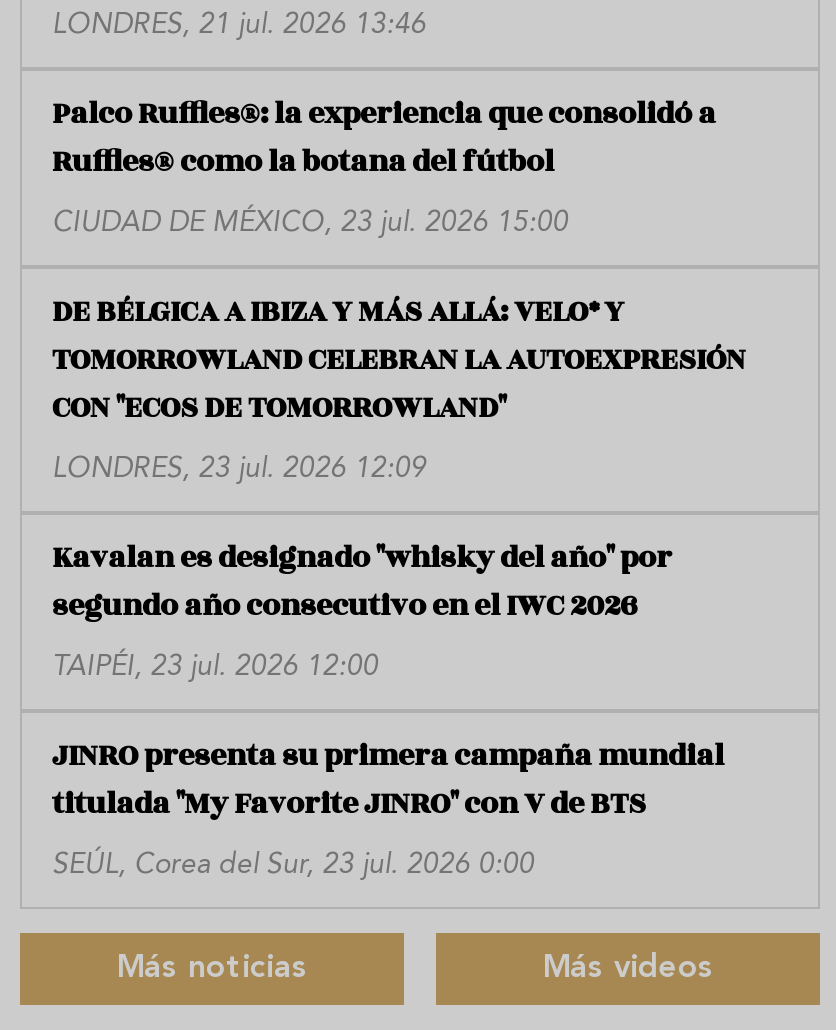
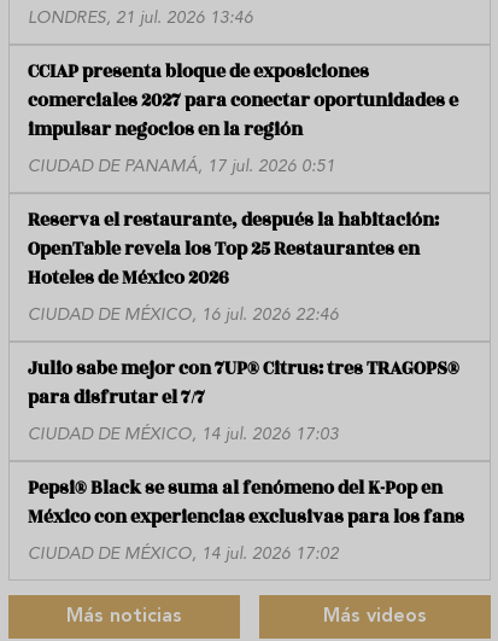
[52,92,716,186] Palco Ruffles®: la experiencia que consolidó a | Ruffles® como la botana del fútbol -> [28,58,458,144] CCIAP presenta bloque de exposiciones | comerciales 2027 para conectar oportunidades e | impulsar negocios en la región
[52,210,568,238] CIUDAD DE MÉXICO, 23 jul. 2026 15:00 -> [28,158,335,175] CIUDAD DE PANAMÁ, 17 jul. 2026 0:51
[52,290,746,432] DE BÉLGICA A IBIZA Y MÁS ALLÁ: VELO* Y | TOMORROWLAND CELEBRAN LA AUTOEXPRESIÓN | CON "ECOS DE TOMORROWLAND" -> [28,207,439,292] Reserva el restaurante, después la habitación: | OpenTable revela los Top 25 Restaurantes en | Hoteles de México 2026
[52,456,426,484] LONDRES, 23 jul. 2026 12:09 -> [28,307,339,324] CIUDAD DE MÉXICO, 16 jul. 2026 22:46
[52,536,672,630] Kavalan es designado "whisky del año" por | segundo año consecutivo en el IWC 2026 -> [28,355,459,412] Julio sabe mejor con 7UP® Citrus: tres TRAGOPS® | para disfrutar el 7/7
[52,654,378,682] TAIPÉI, 23 jul. 2026 12:00 -> [28,426,339,443] CIUDAD DE MÉXICO, 14 jul. 2026 17:03
[52,734,724,828] JINRO presenta su primera campaña mundial | titulada "My Favorite JINRO" con V de BTS -> [28,475,464,532] Pepsi® Black se suma al fenómeno del K-Pop en | México con experiencias exclusivas para los fans
[52,852,534,880] SEÚL, Corea del Sur, 23 jul. 2026 0:00 -> [28,546,339,563] CIUDAD DE MÉXICO, 14 jul. 2026 17:02

